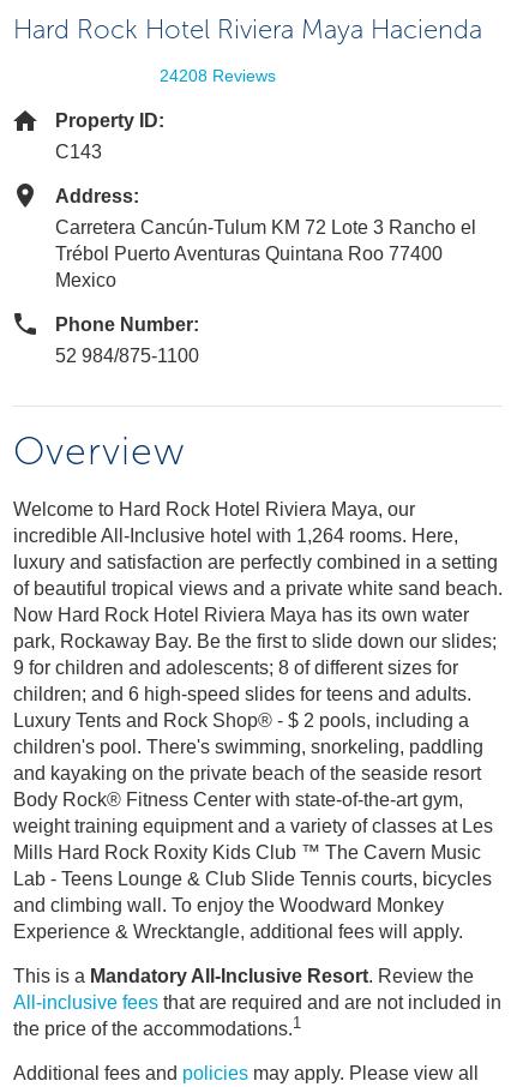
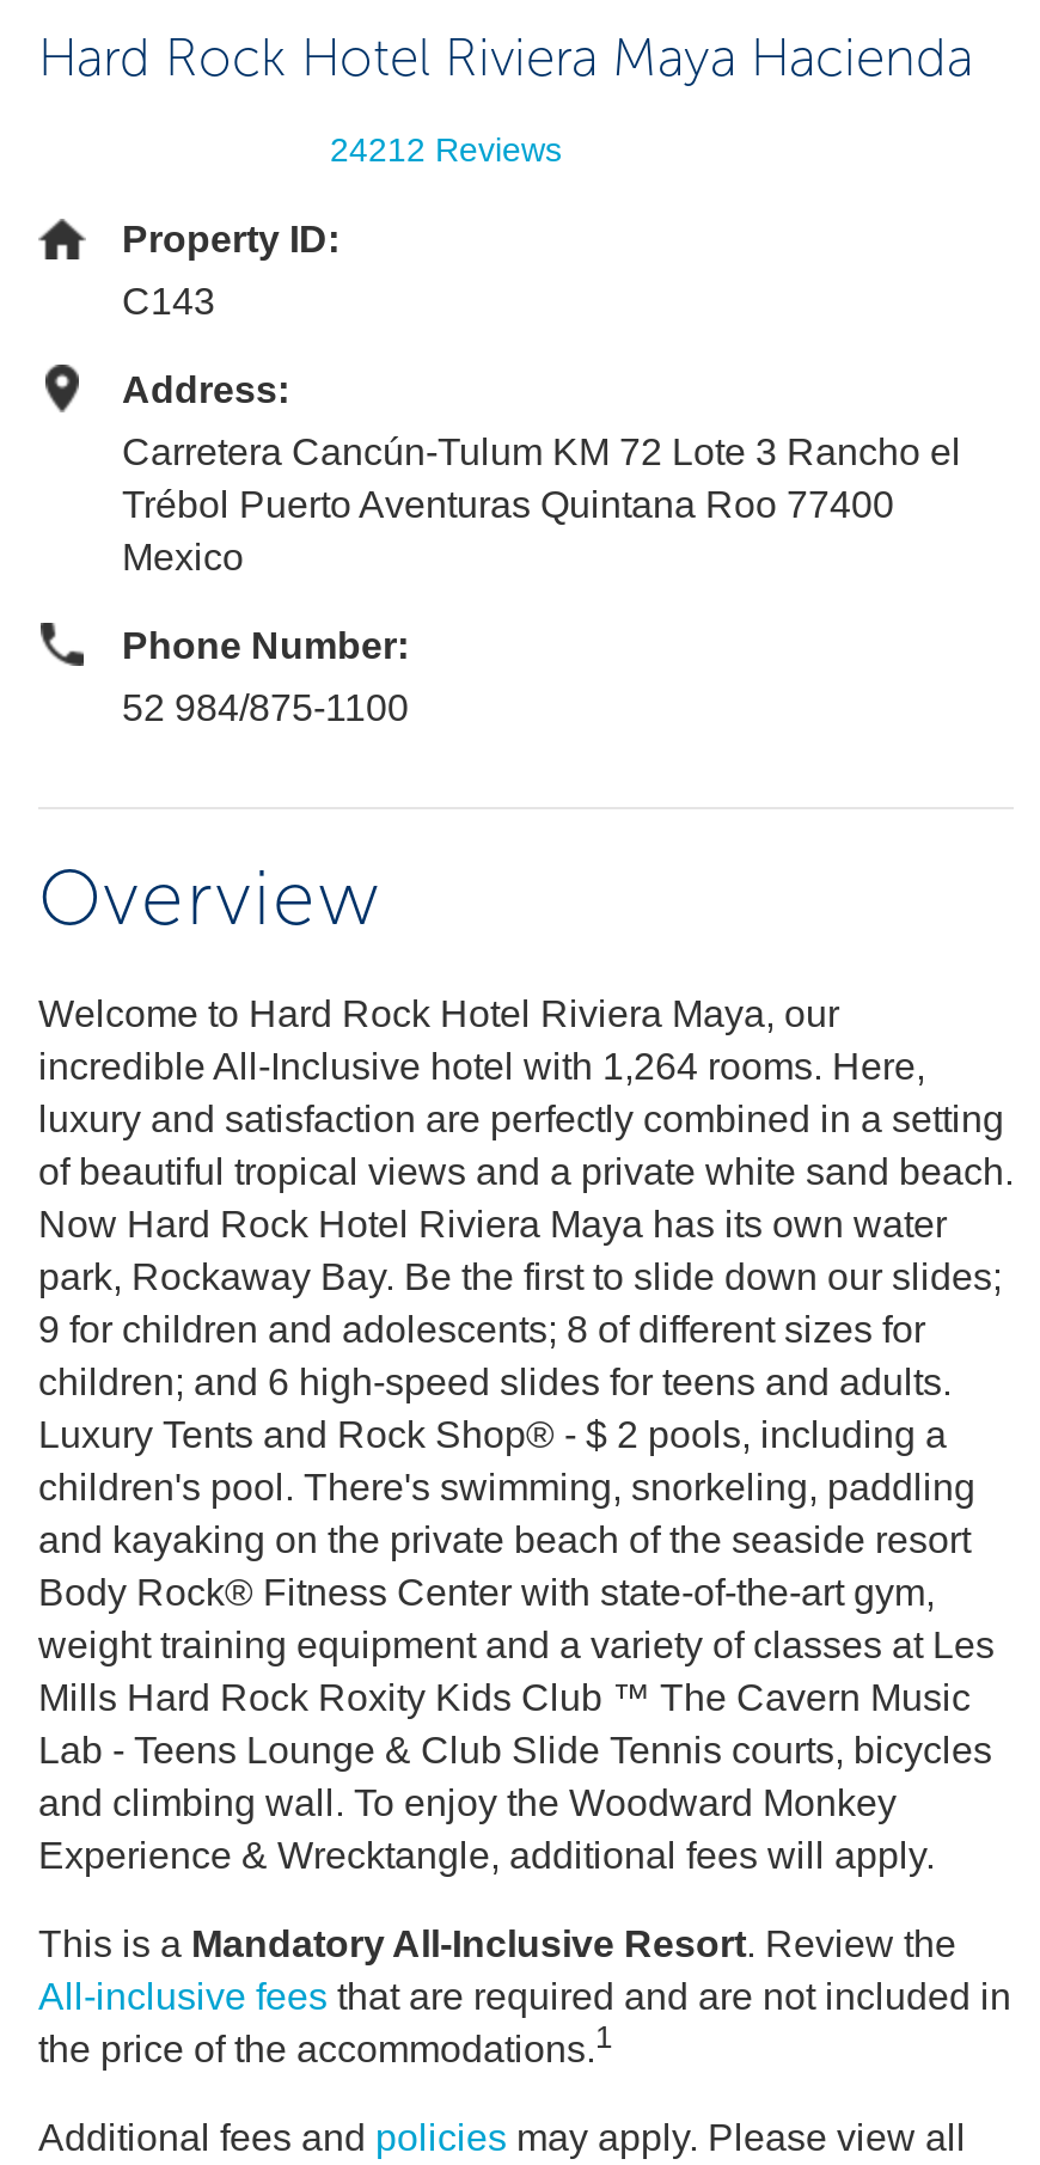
[160,66,276,85] 24208 Reviews -> [330,130,562,169] 24212 Reviews

